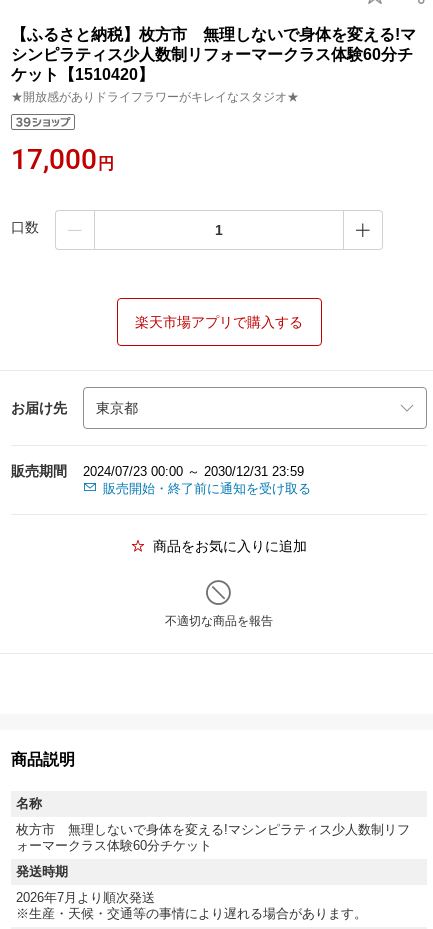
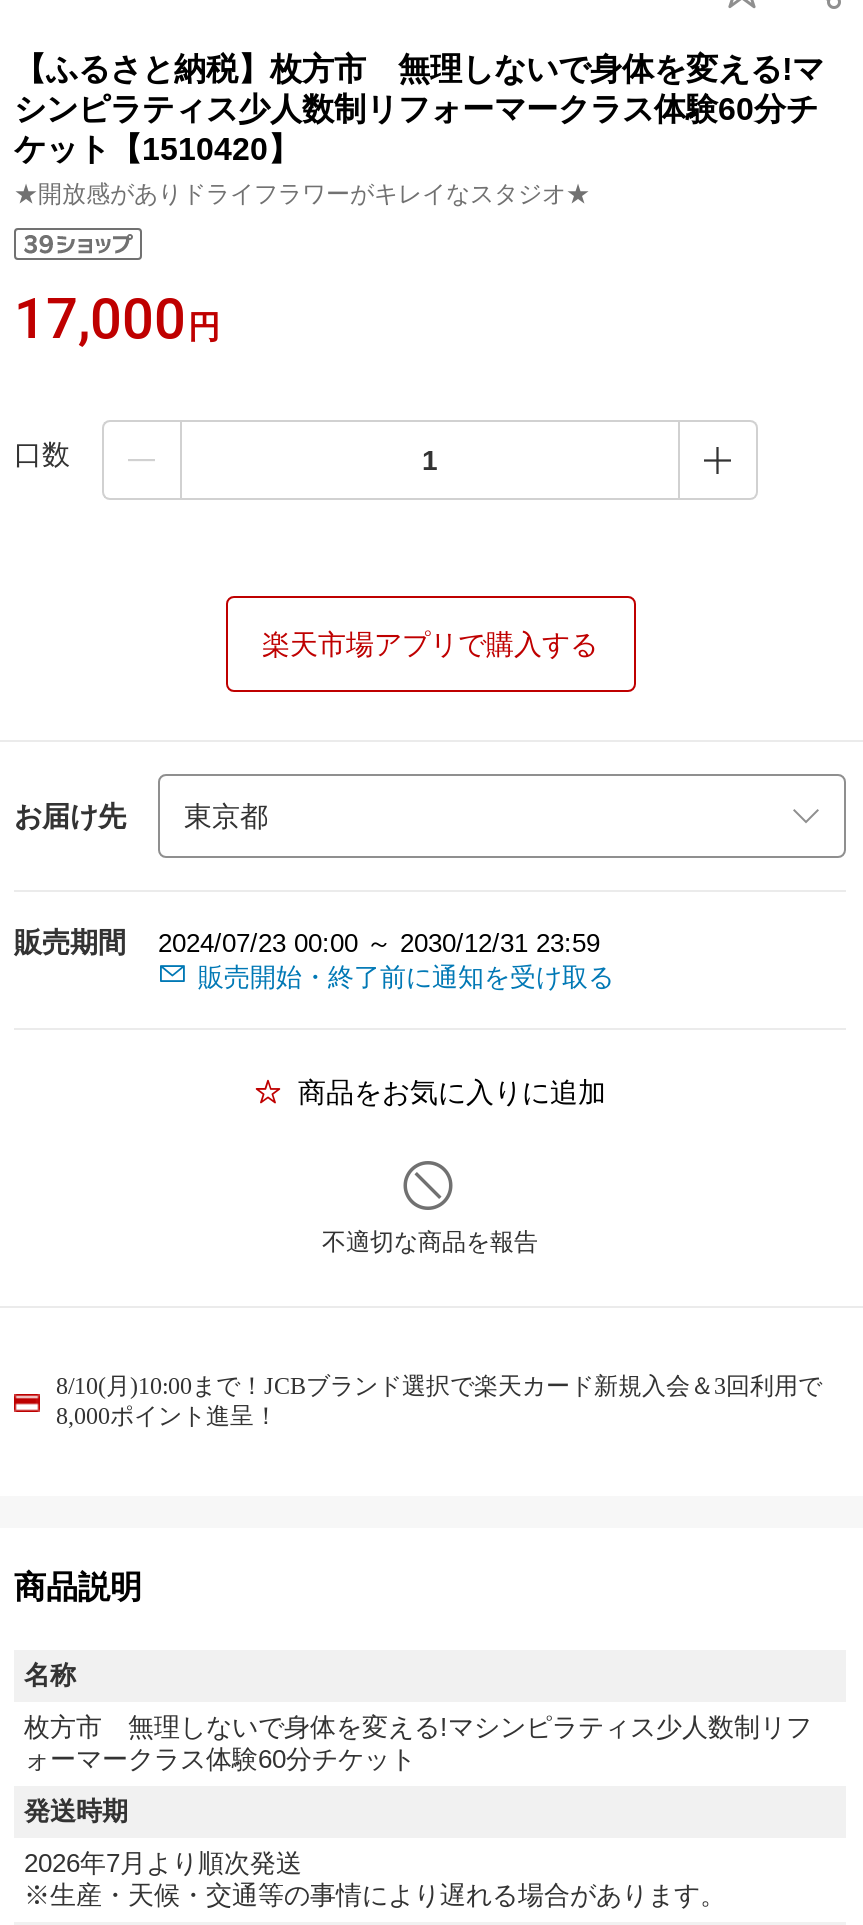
none -> [56,1372,822,1430] 8/10(月)10:00まで！JCBブランド選択で楽天カード新規入会＆3回利用で | 8,000ポイント進呈！

